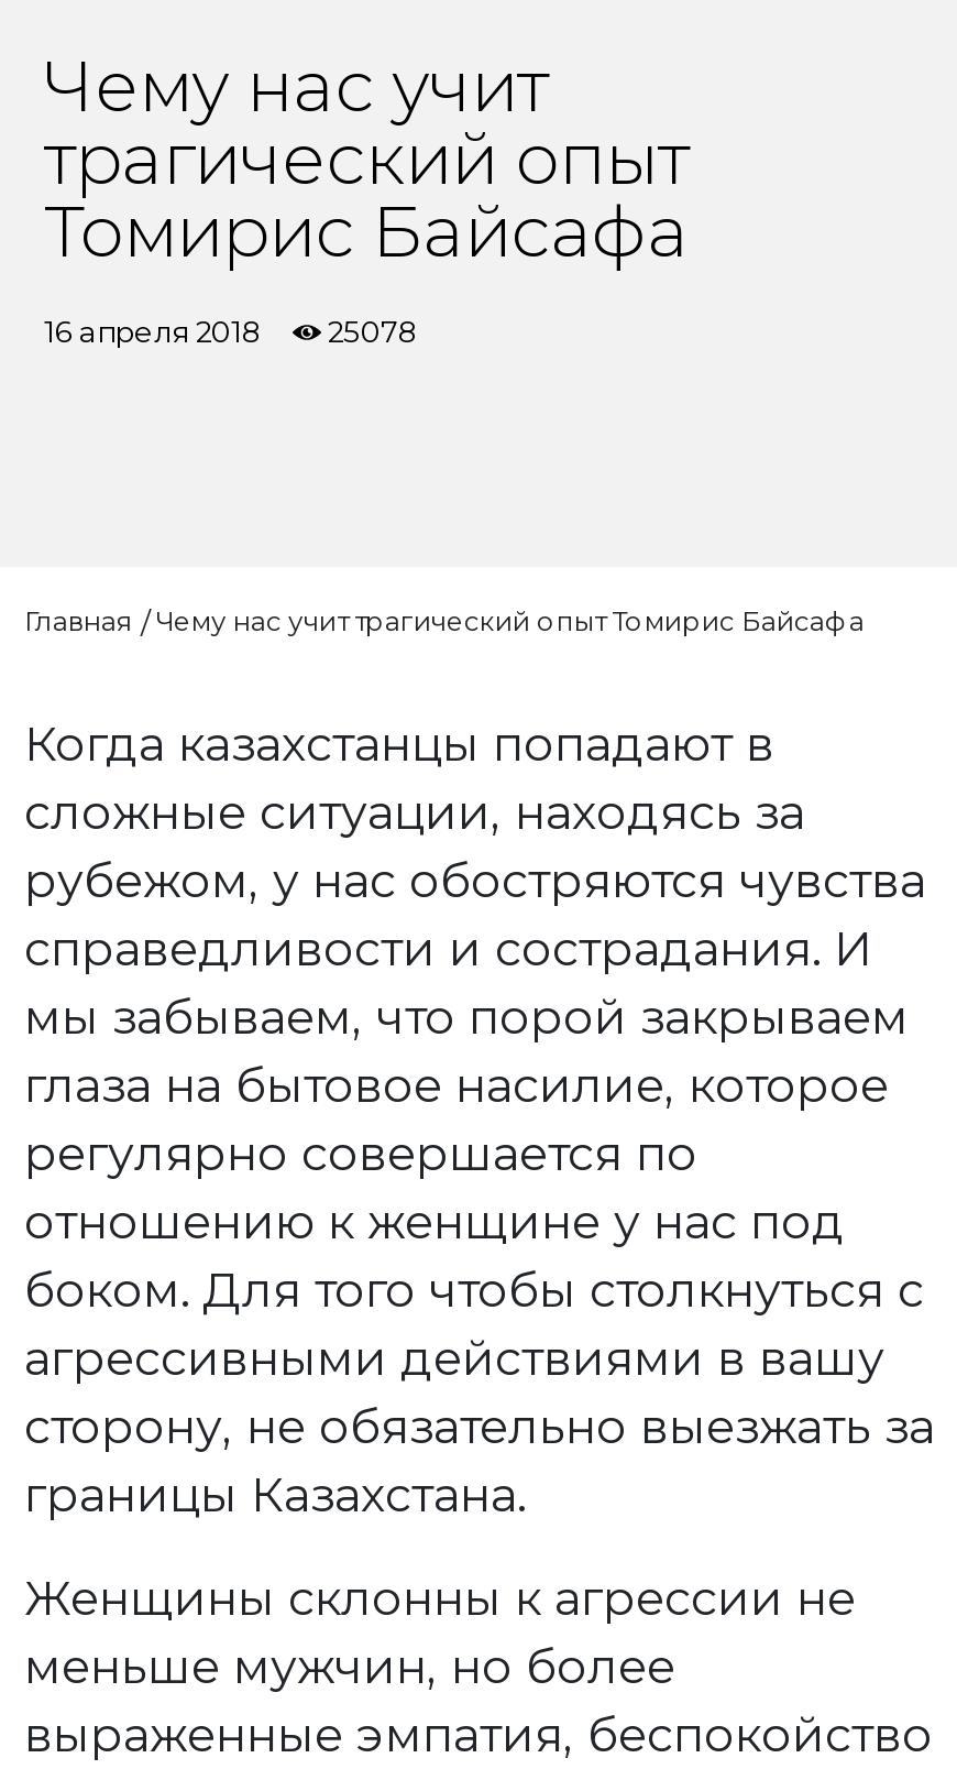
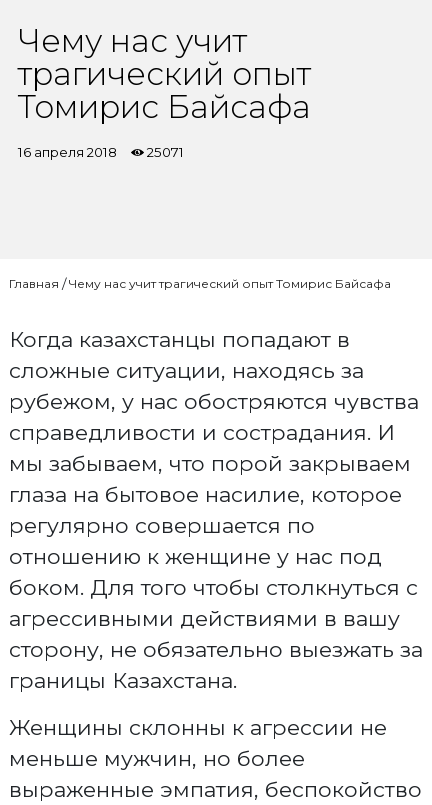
[44,314,418,349] 16 апреля 2018 25078 -> [18,144,184,160] 16 апреля 2018 25071

